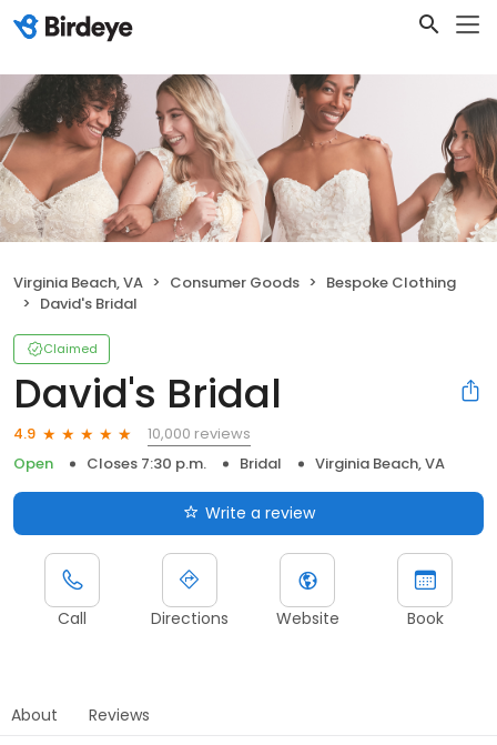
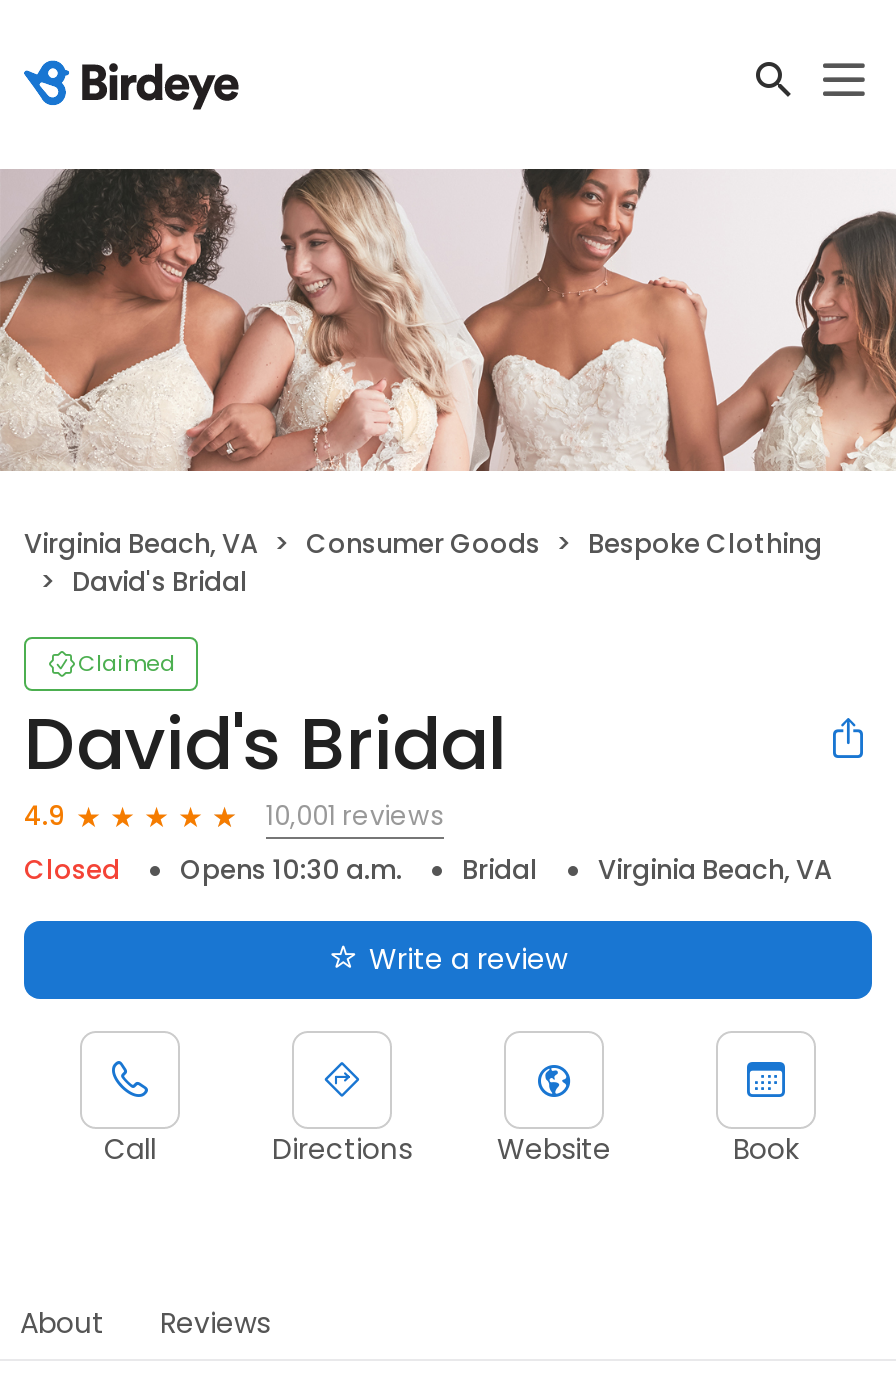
[13,423,251,474] 10,000 reviews | Open | Closes 7:30 p.m. -> [24,797,444,889] 10,001 reviews | Closed | Opens 10:30 a.m.

